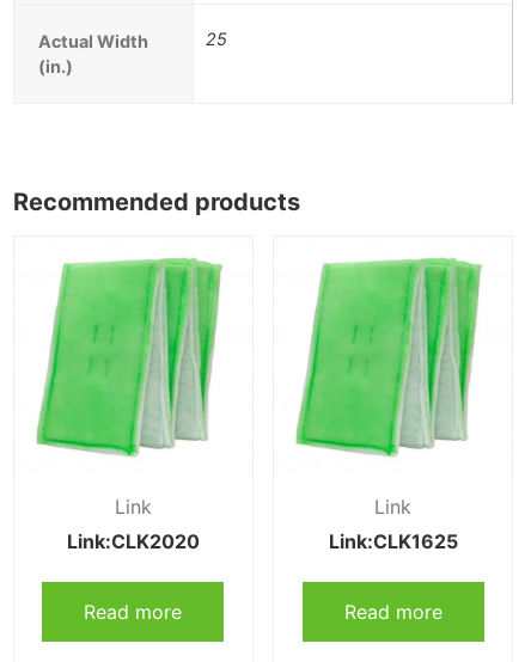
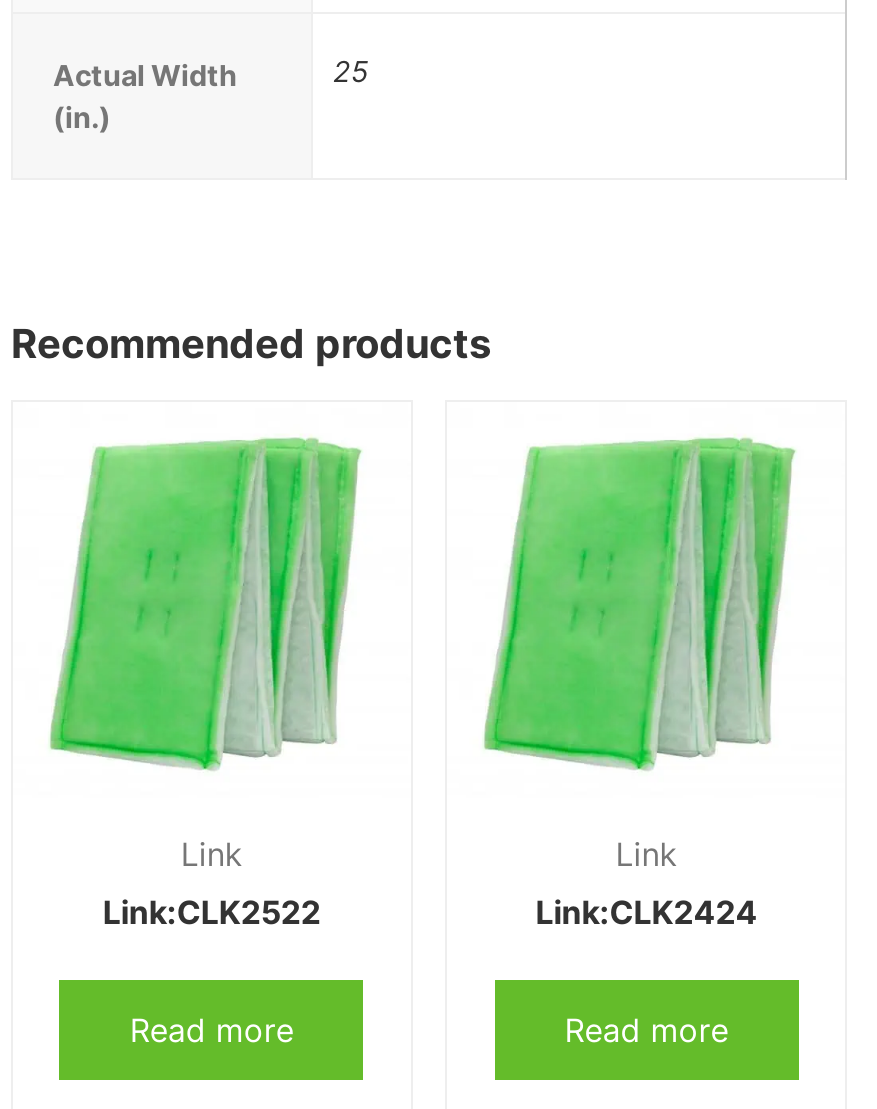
[67,530,199,554] Link:CLK2020 -> [103,893,321,933] Link:CLK2522
[329,530,458,554] Link:CLK1625 -> [535,893,757,933] Link:CLK2424

